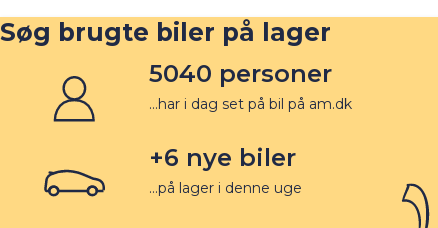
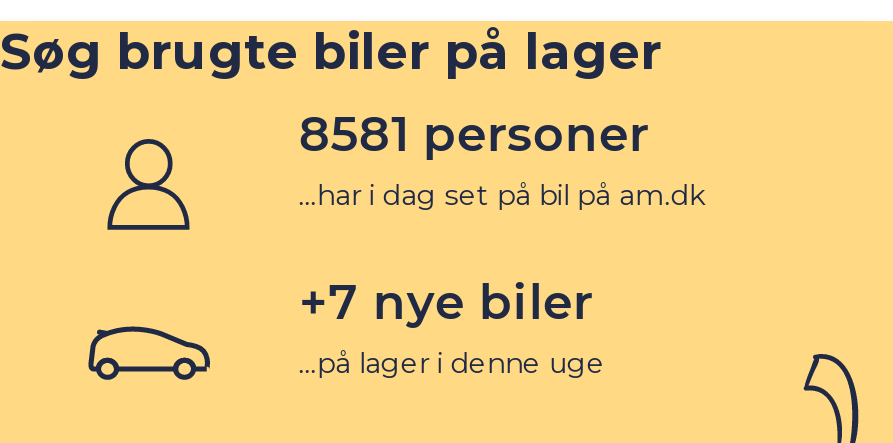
[149,59,332,88] 5040 personer -> [299,106,649,164] 8581 personer
[149,143,296,172] +6 nye biler -> [299,274,593,332] +7 nye biler

